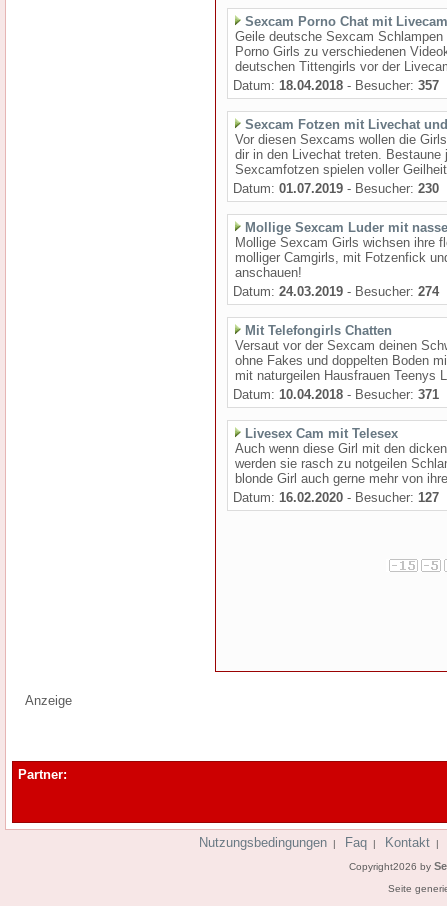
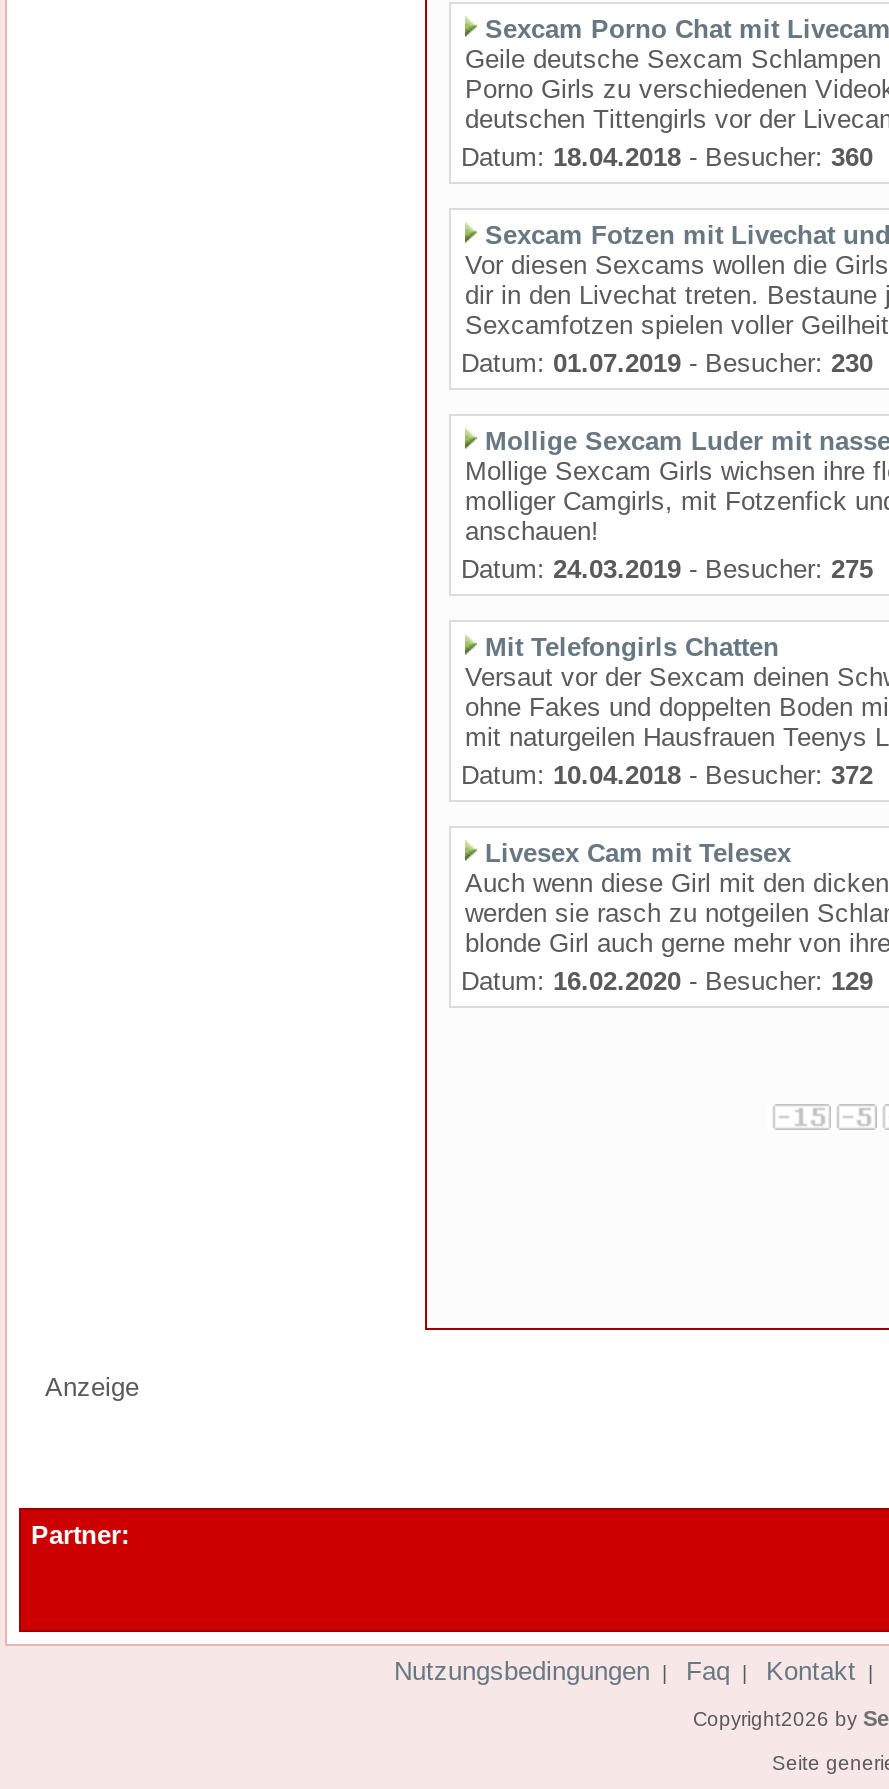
[233,78,439,93] Datum: 18.04.2018 - Besucher: 357 -> [461,142,873,172] Datum: 18.04.2018 - Besucher: 360
[233,284,439,299] Datum: 24.03.2019 - Besucher: 274 -> [461,554,873,584] Datum: 24.03.2019 - Besucher: 275
[233,387,439,402] Datum: 10.04.2018 - Besucher: 371 -> [461,760,873,790] Datum: 10.04.2018 - Besucher: 372
[233,490,439,505] Datum: 16.02.2020 - Besucher: 127 -> [461,966,873,996] Datum: 16.02.2020 - Besucher: 129

